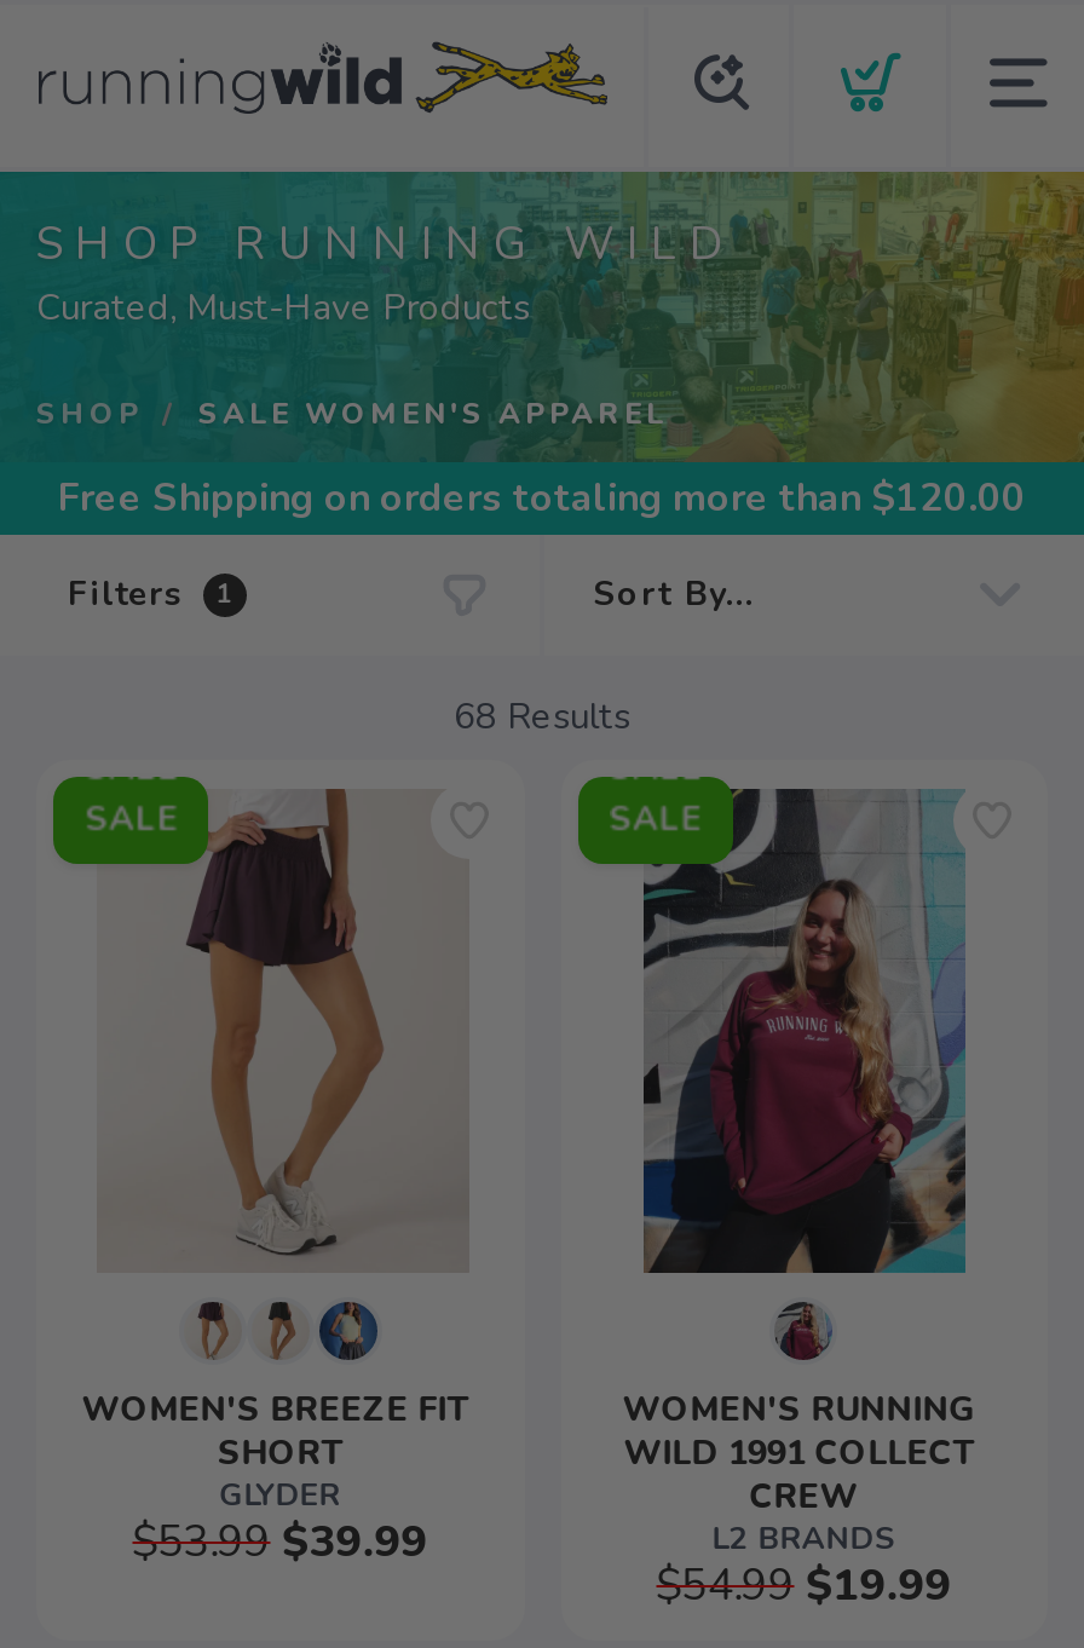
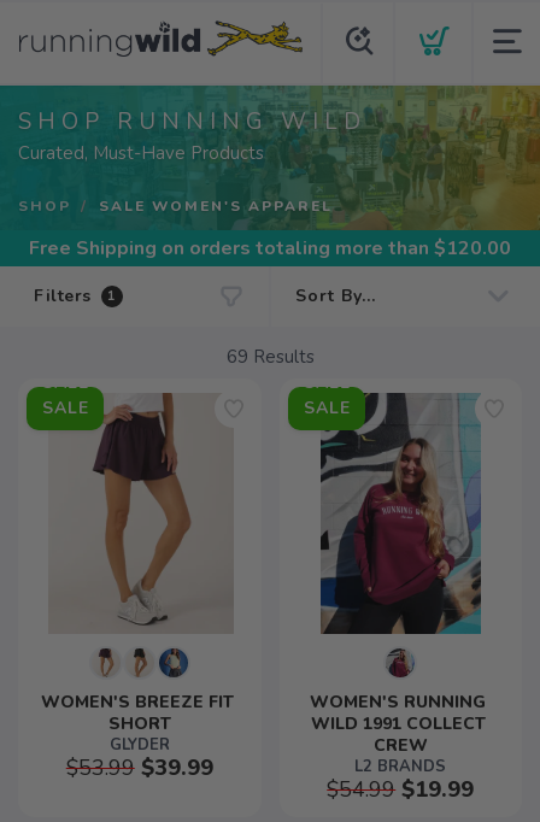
[454,692,630,741] 68 Results -> [226,345,314,369] 69 Results

